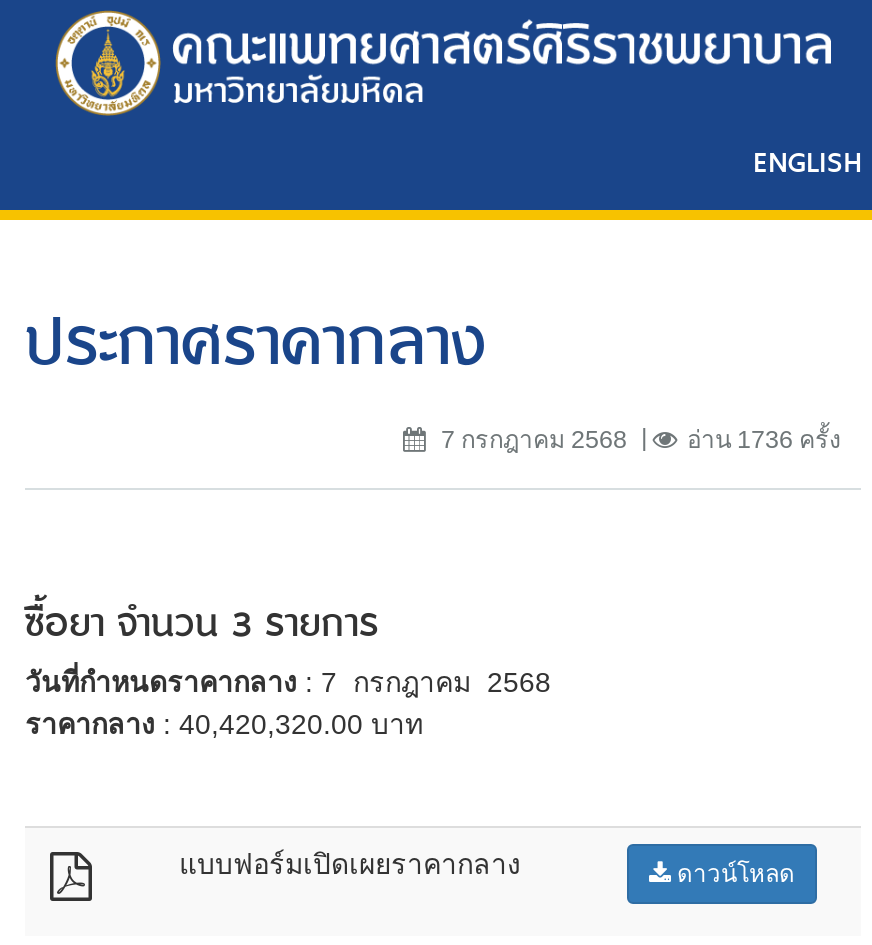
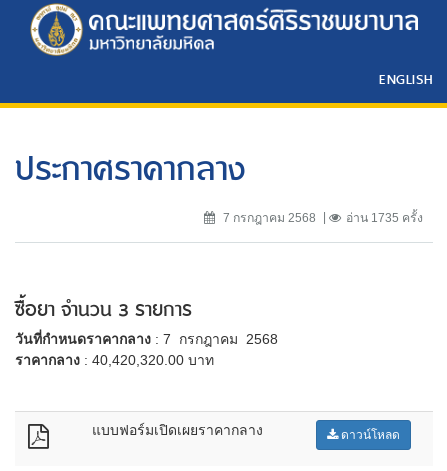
[687,426,841,454] อ่าน 1736 ครั้ง -> [346,211,423,225] อ่าน 1735 ครั้ง

